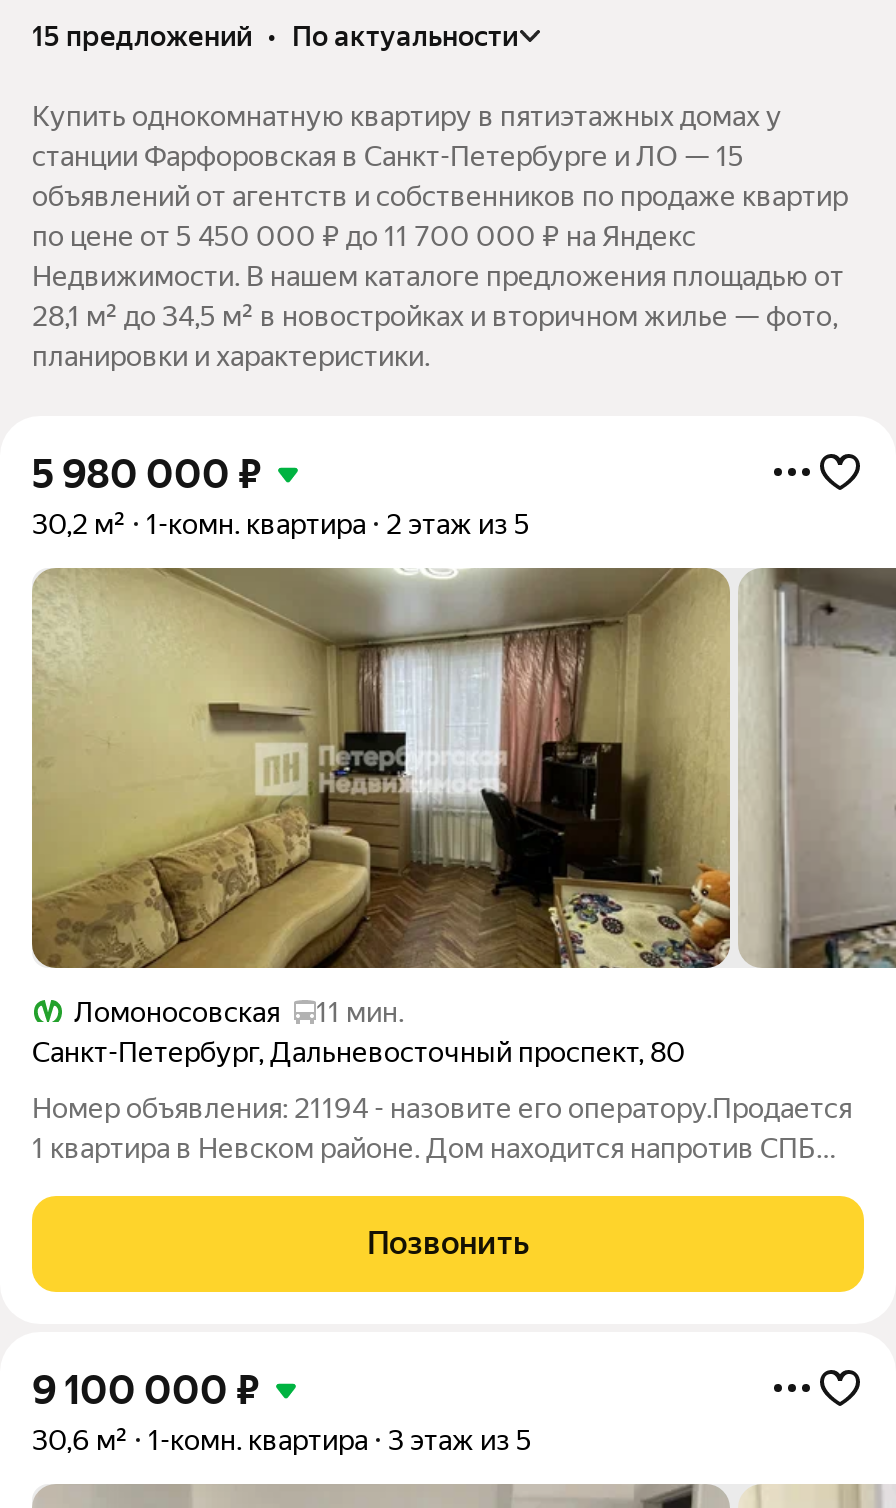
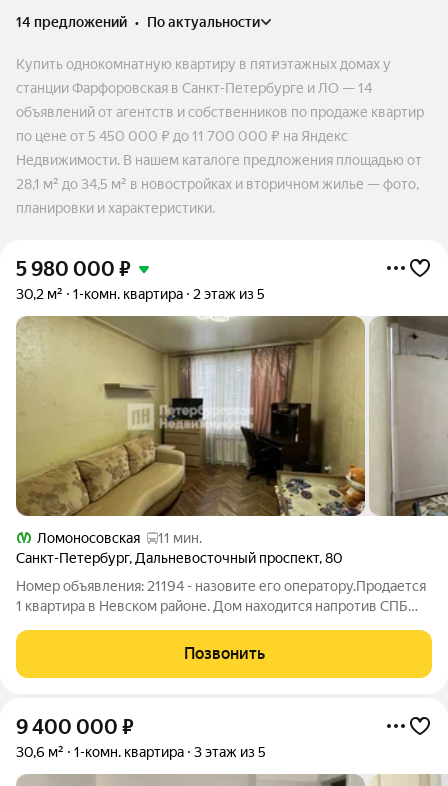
[32,20,518,52] 15 предложений • по актуальности -> [16,14,260,30] 14 предложений • по актуальности
[32,140,744,172] станции Фарфоровская в Санкт-Петербурге и ЛО — 15 -> [16,80,372,96] станции Фарфоровская в Санкт-Петербурге и ЛО — 14
[32,1366,260,1414] 9 100 000 ₽ -> [16,715,134,739] 9 400 000 ₽

